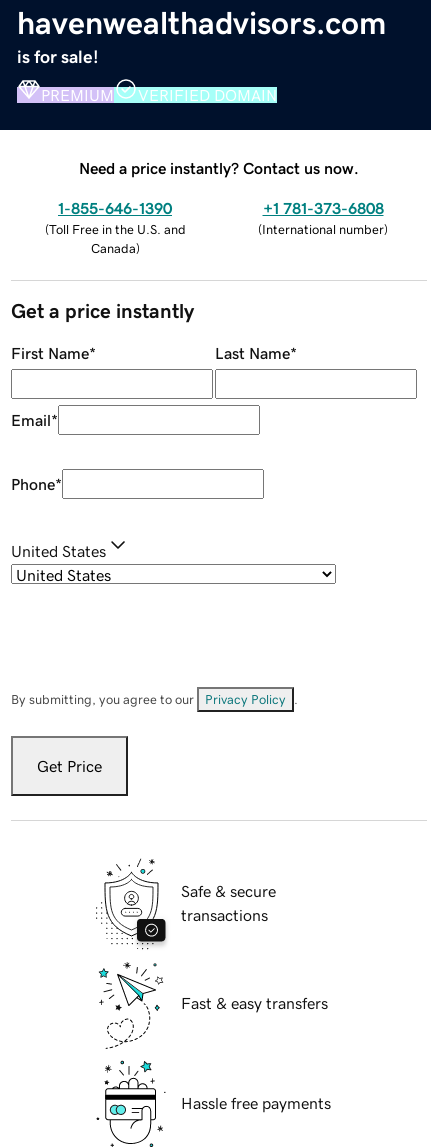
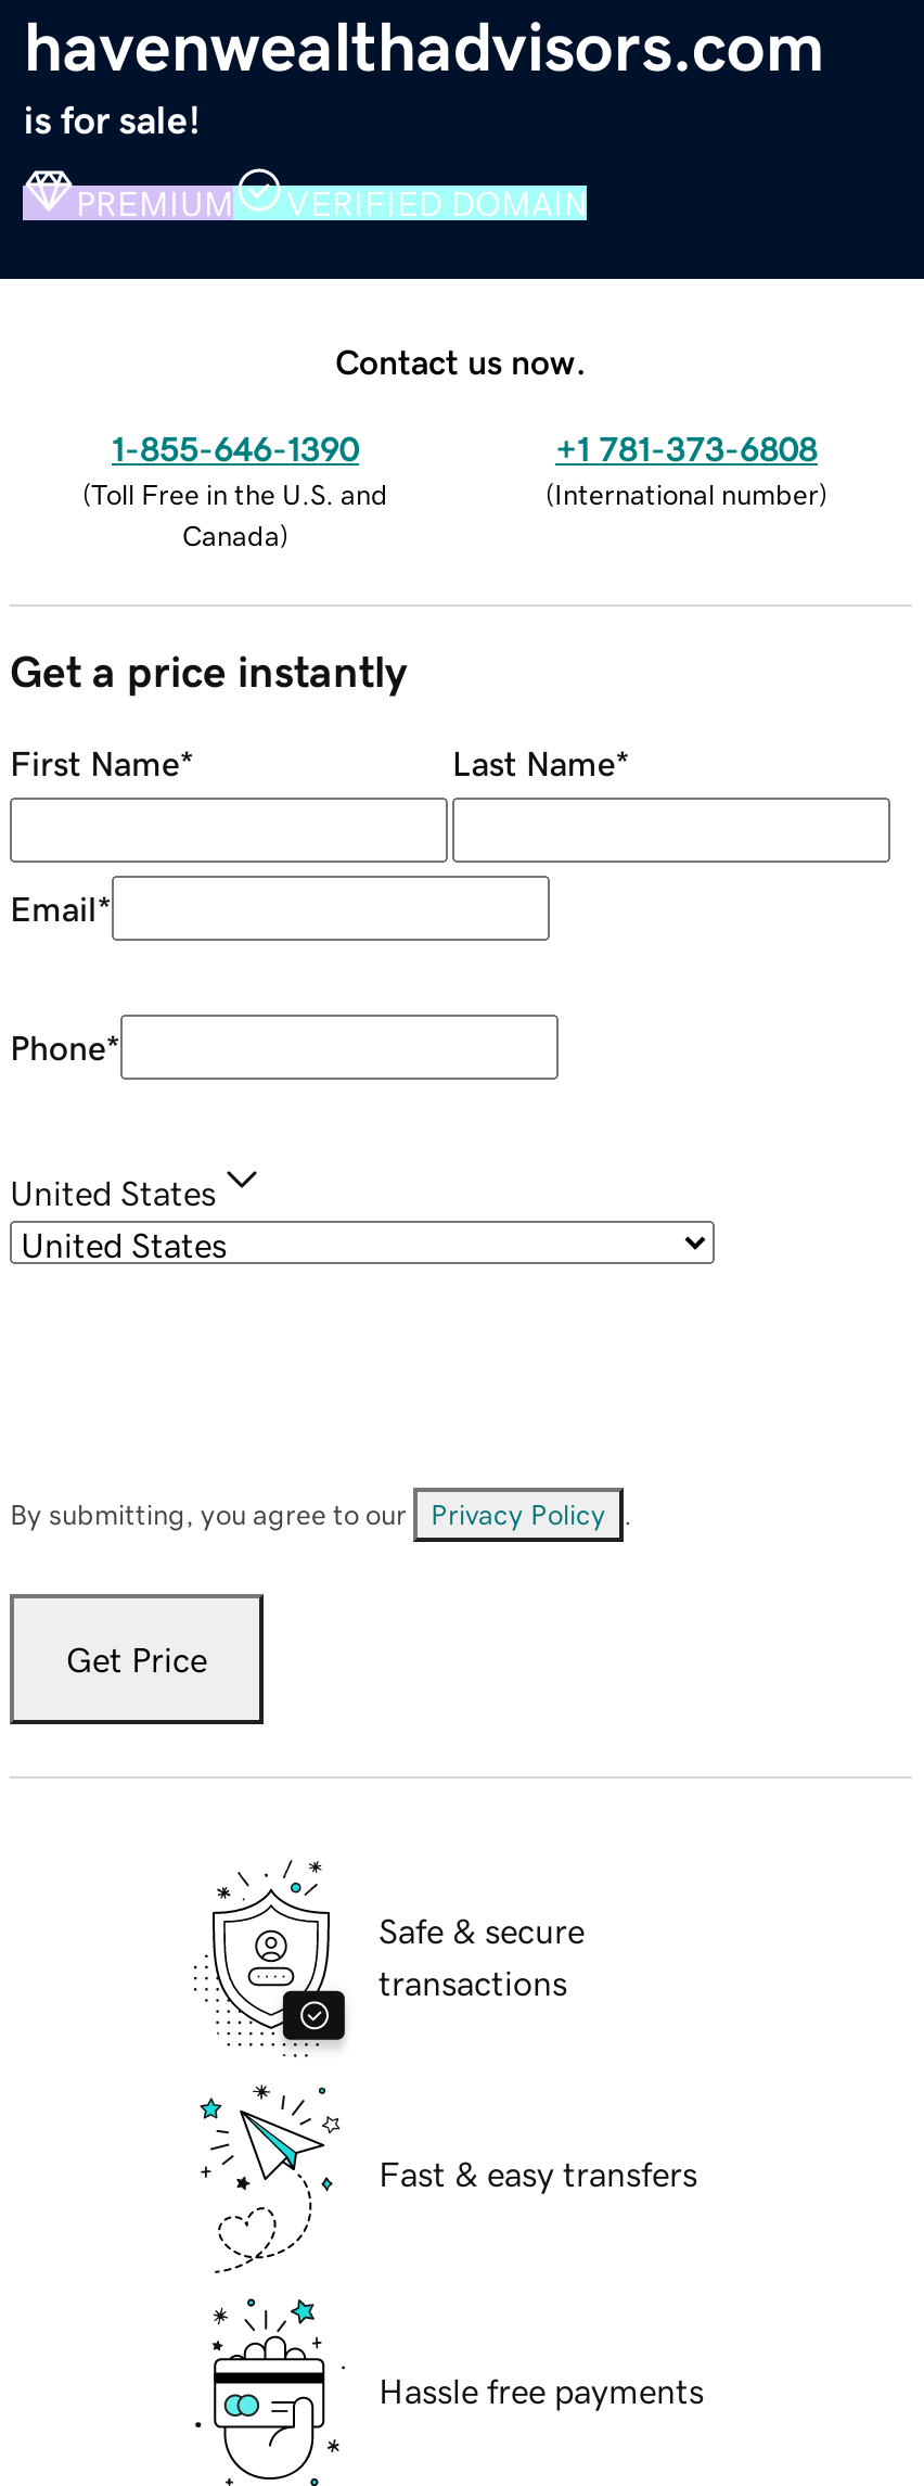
[79,160,359,176] Need a price instantly? Contact us now. -> [335,343,587,378] Contact us now.

